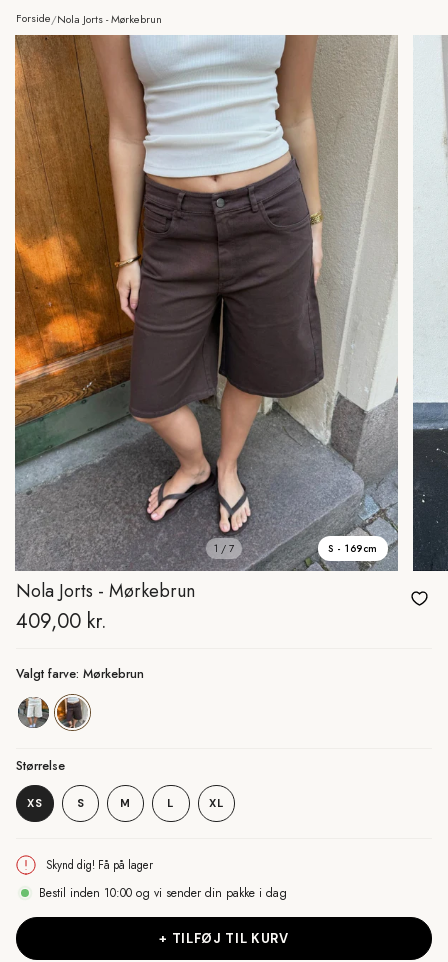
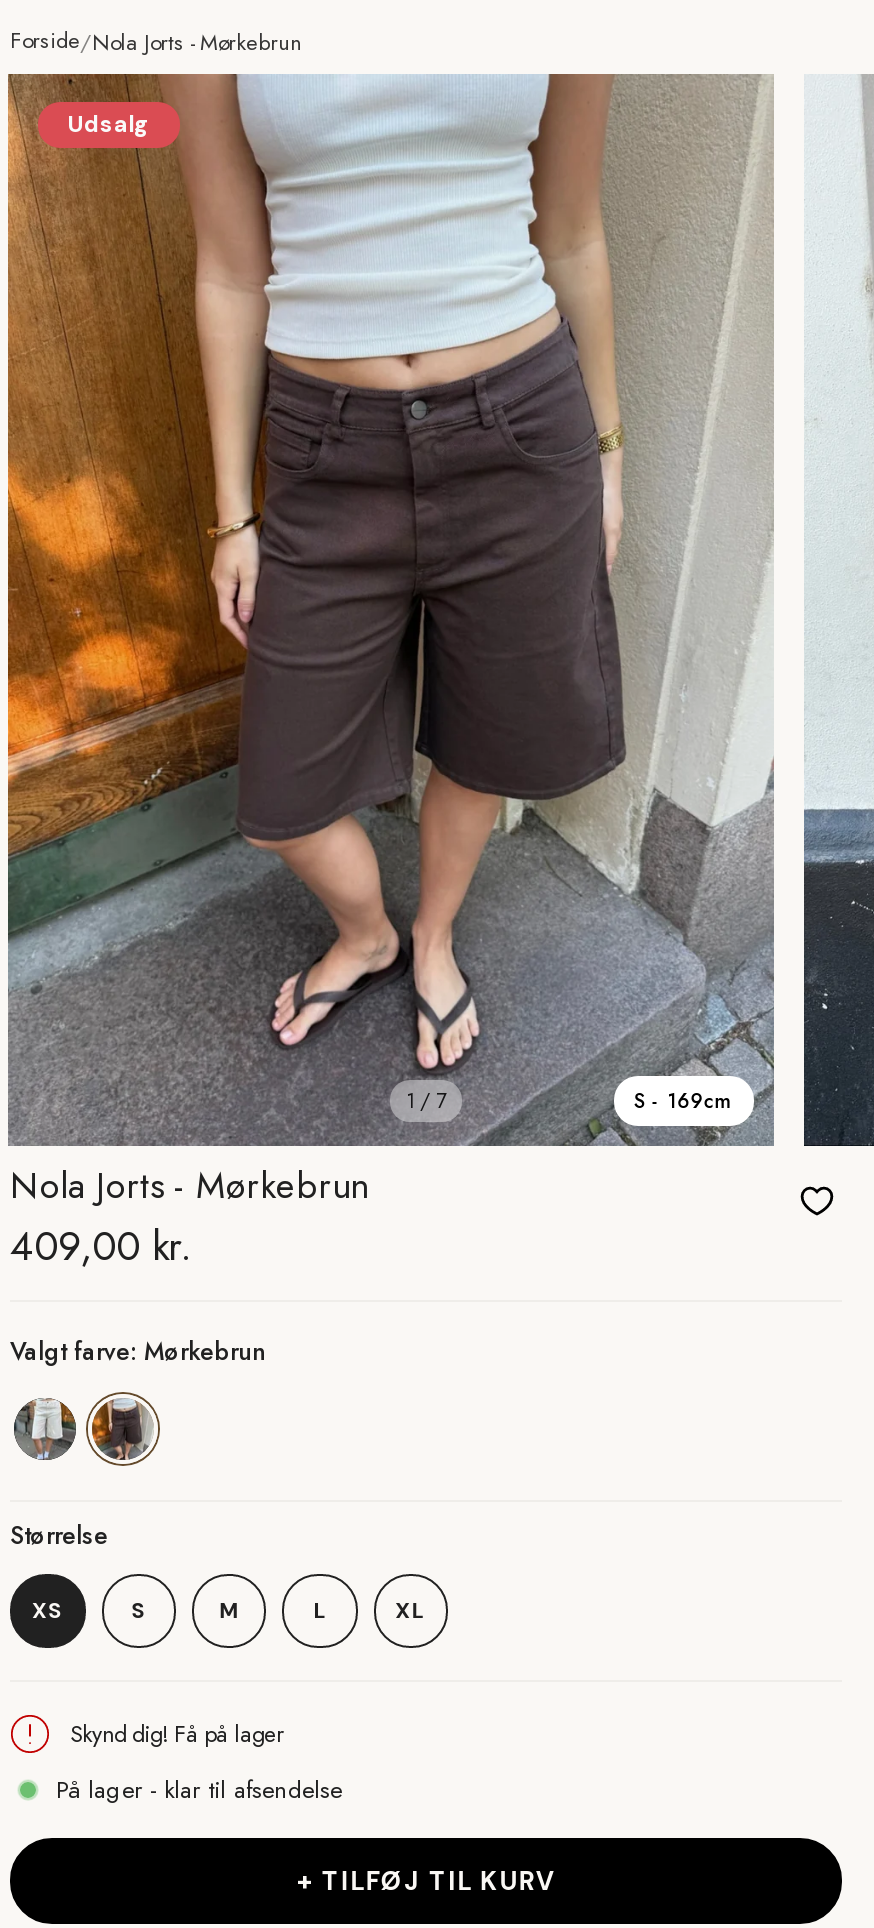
none -> [68,110,150,140] Udsalg
[39,884,287,902] Bestil inden 10:00 og vi sender din pakke i dag -> [56,1772,342,1808] På lager - klar til afsendelse

